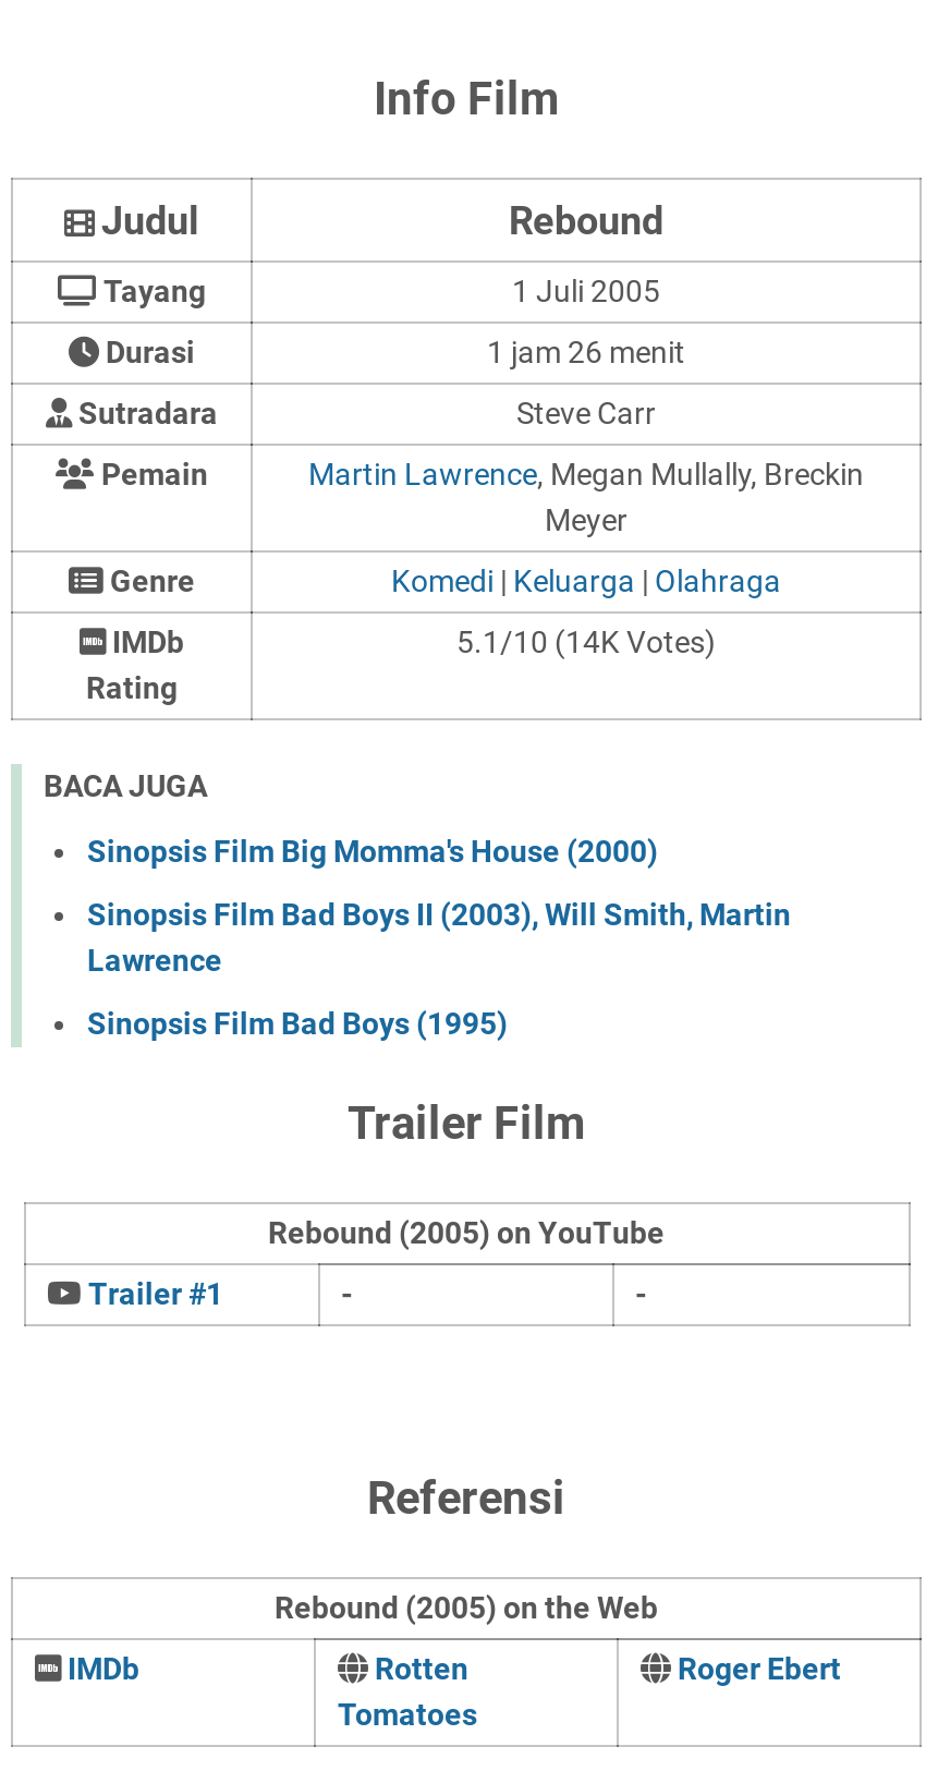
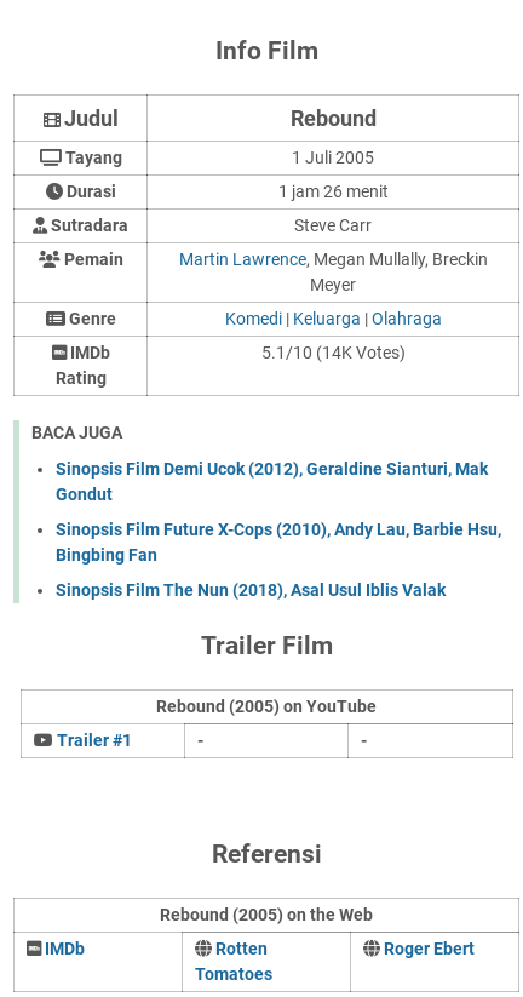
[87,834,658,869] Sinopsis Film Big Momma's House (2000) -> [56,459,488,504] Sinopsis Film Demi Ucok (2012), Geraldine Sianturi, Mak | Gondut
[87,897,791,978] Sinopsis Film Bad Boys II (2003), Will Smith, Martin | Lawrence -> [56,520,501,565] Sinopsis Film Future X-Cops (2010), Andy Lau, Barbie Hsu, | Bingbing Fan
[87,1006,508,1041] Sinopsis Film Bad Boys (1995) -> [56,581,446,600] Sinopsis Film The Nun (2018), Asal Usul Iblis Valak

